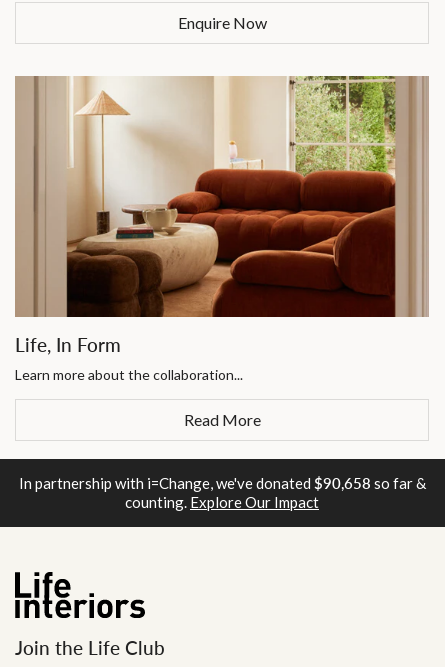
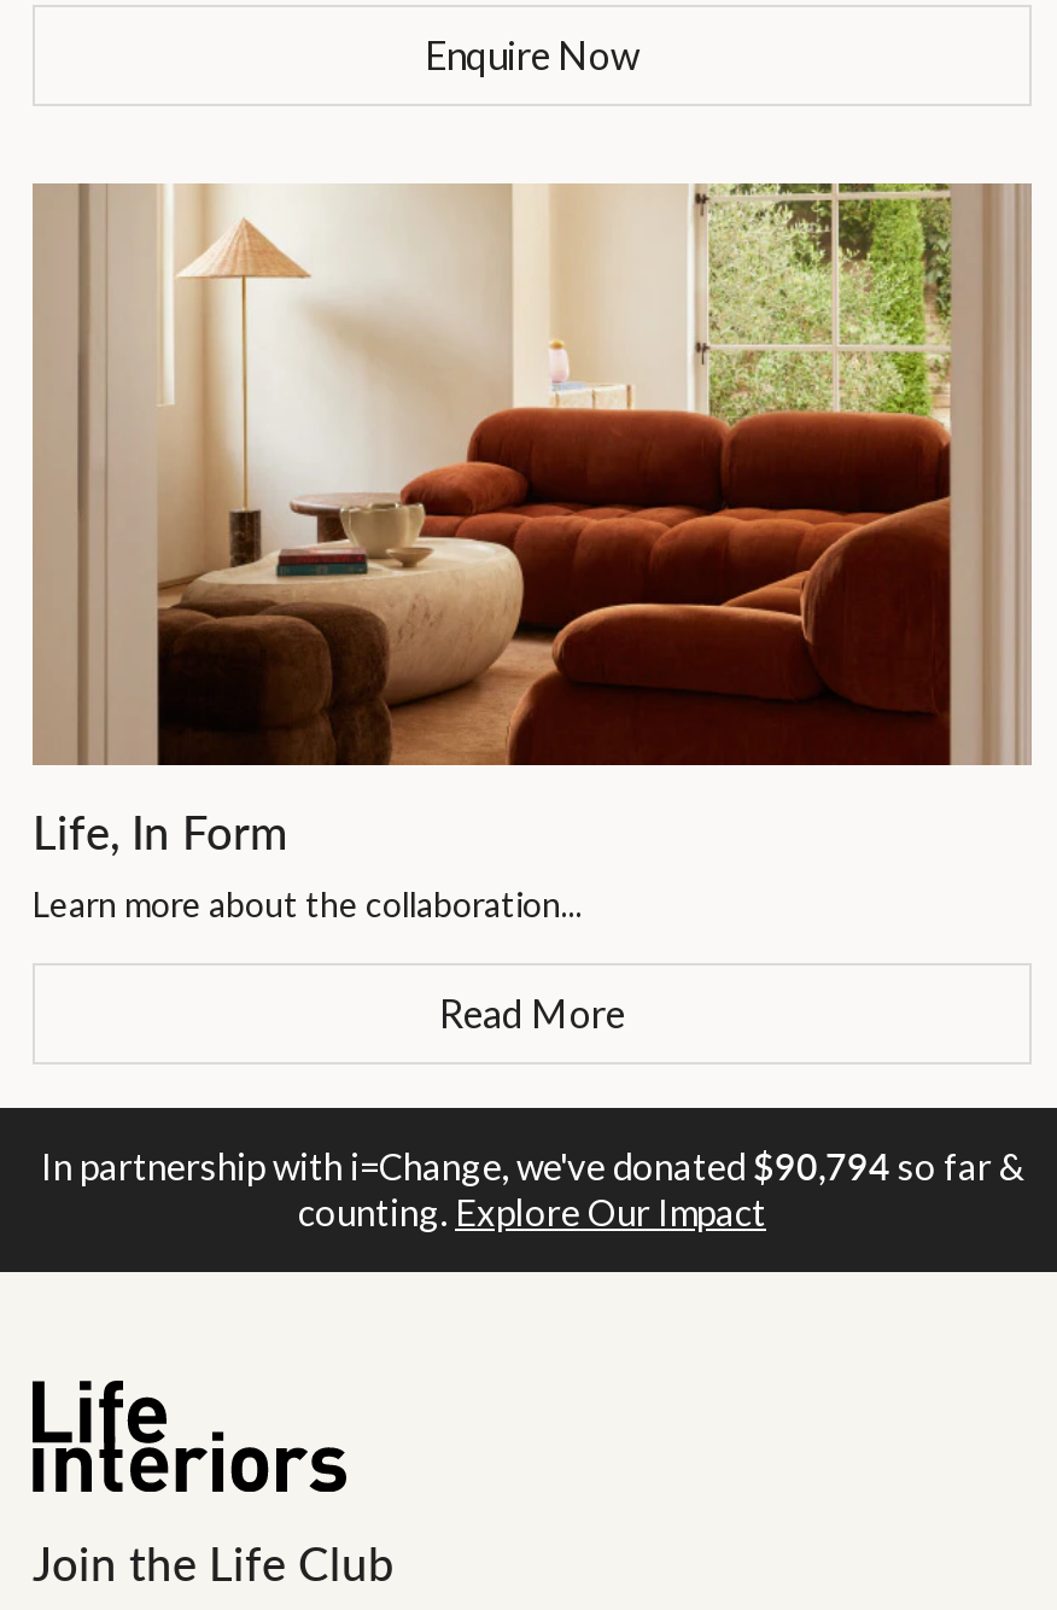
[18,474,425,492] In partnership with i=Change, we've donated $90,658 so far & -> [41,1145,1023,1189] In partnership with i=Change, we've donated $90,794 so far &

